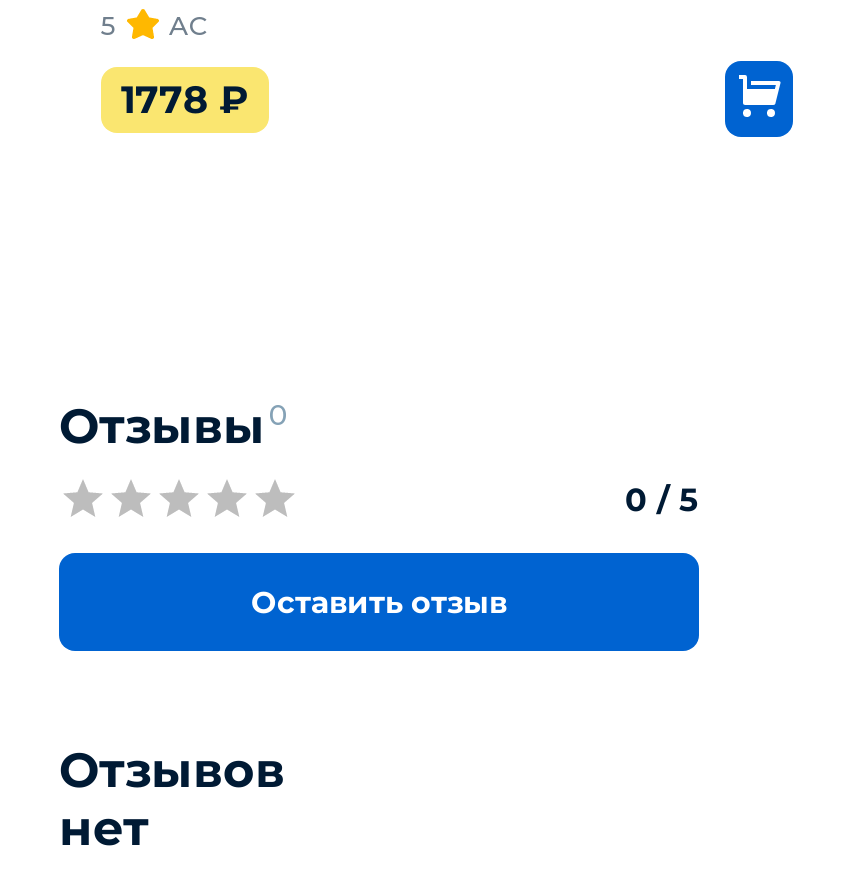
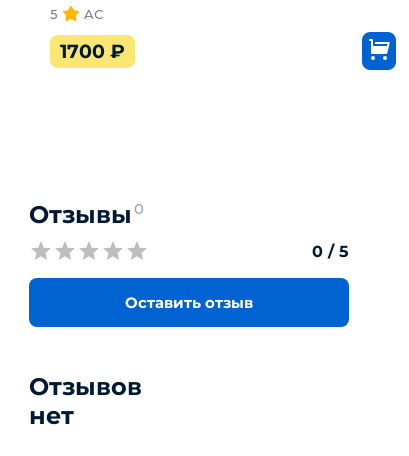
[121,76,249,122] 1778 ₽ -> [60,39,125,62] 1700 ₽

